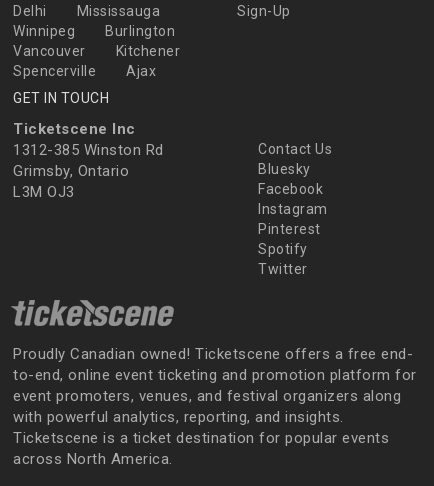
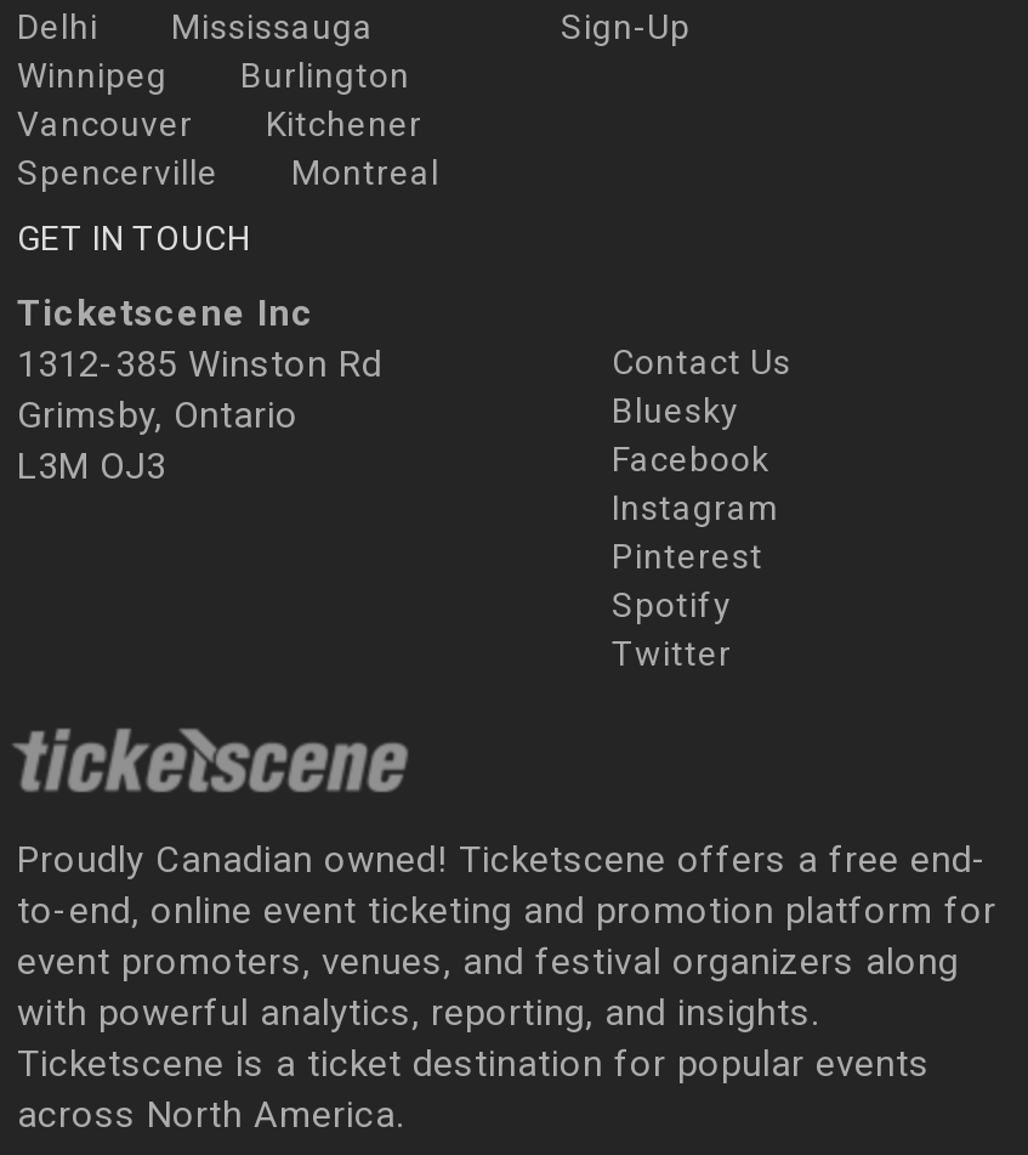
[126,63,156,79] Ajax -> [291,153,439,192] Montreal

